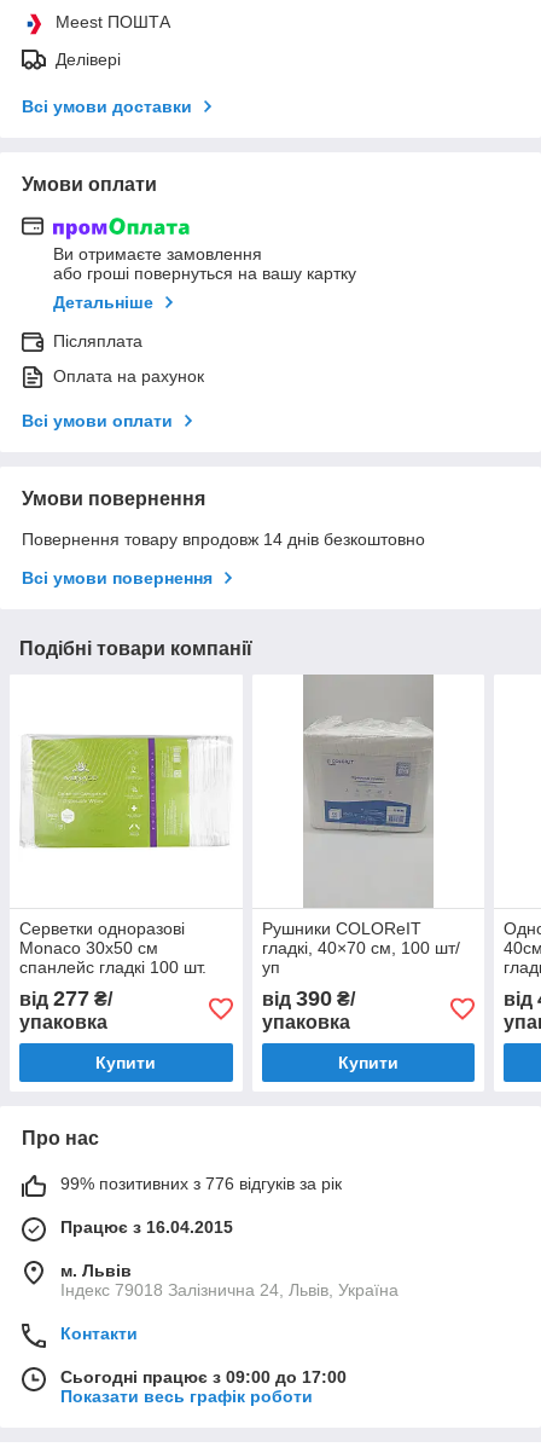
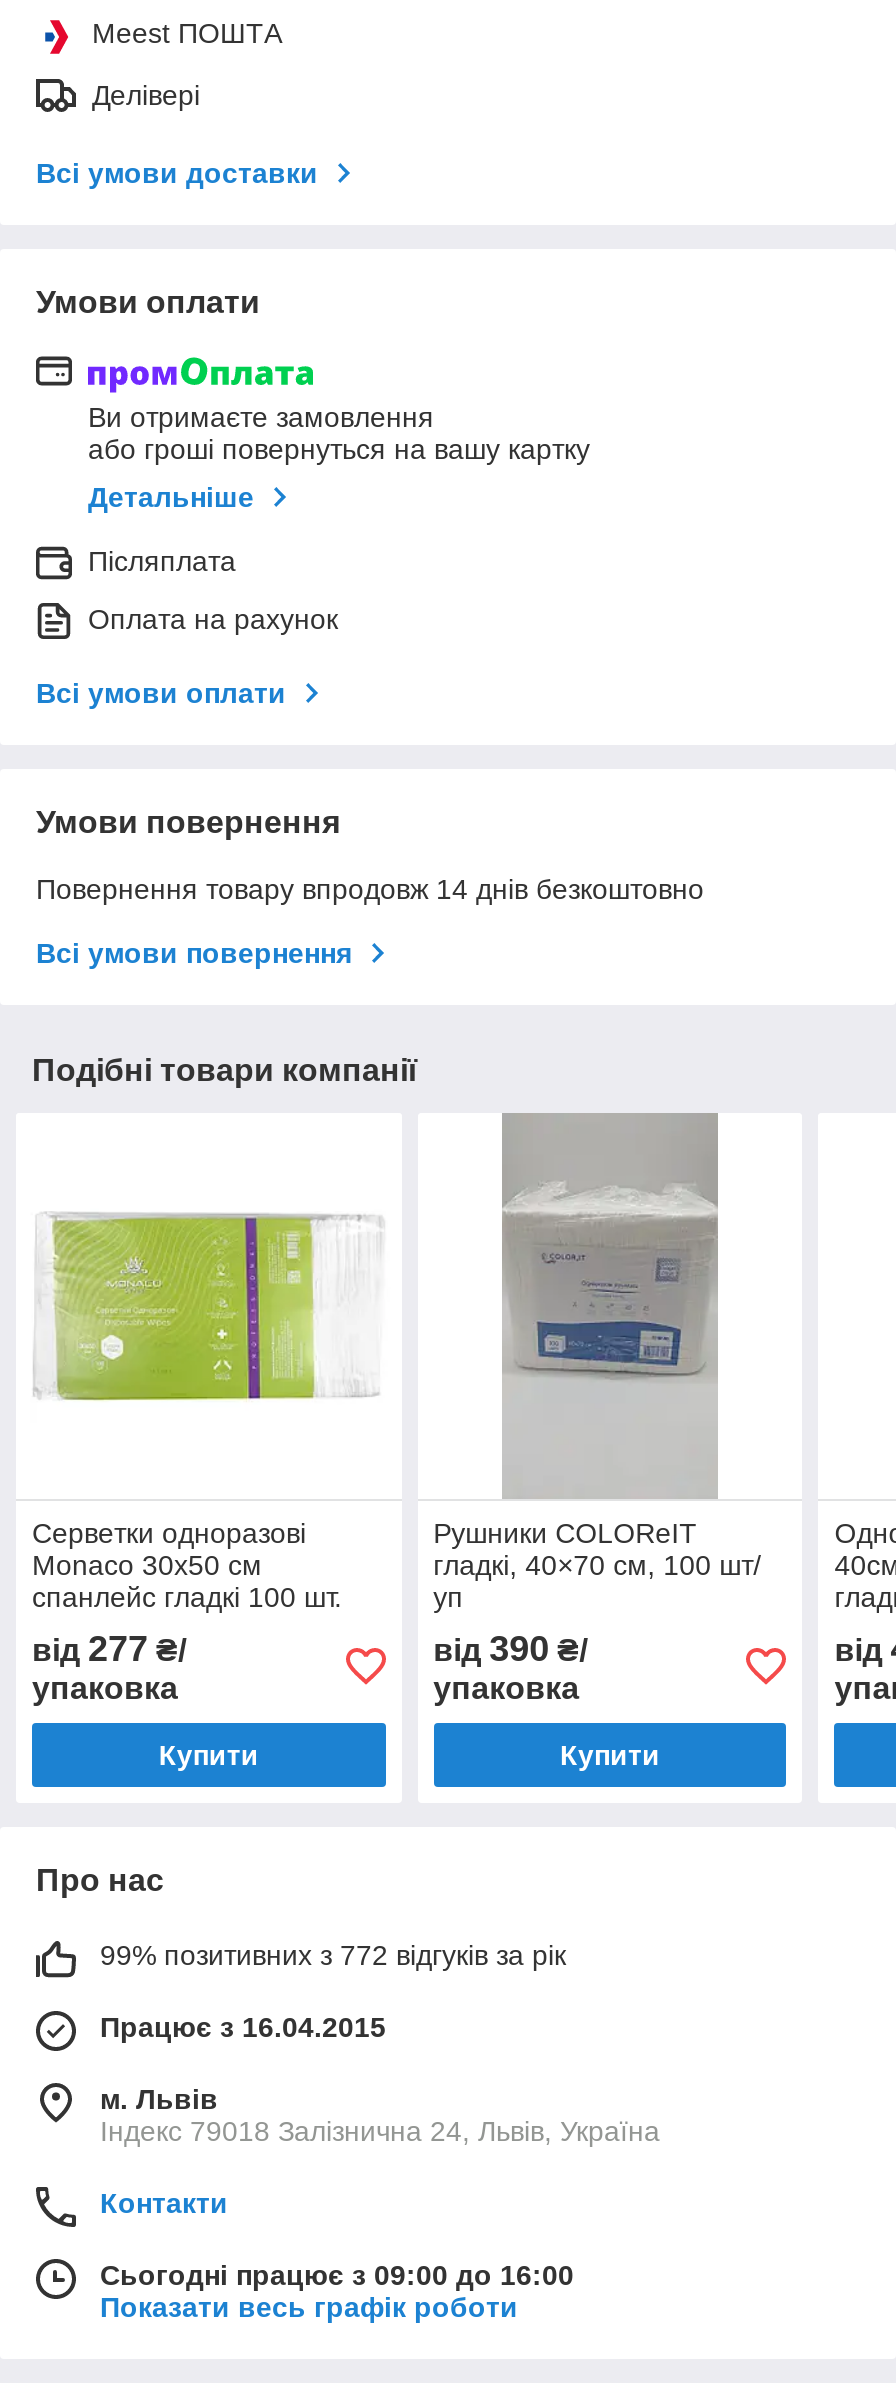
[60,1174,342,1193] 99% позитивних з 776 відгуків за рік -> [100,1939,566,1971] 99% позитивних з 772 відгуків за рік
[60,1367,347,1386] Сьогодні працює з 09:00 до 17:00 -> [100,2259,574,2291] Сьогодні працює з 09:00 до 16:00

